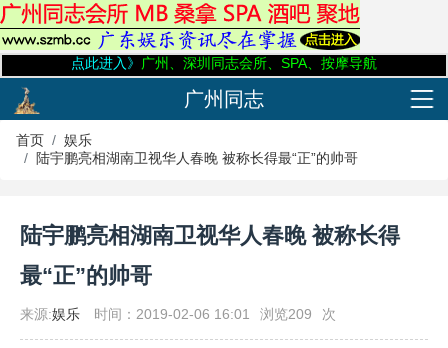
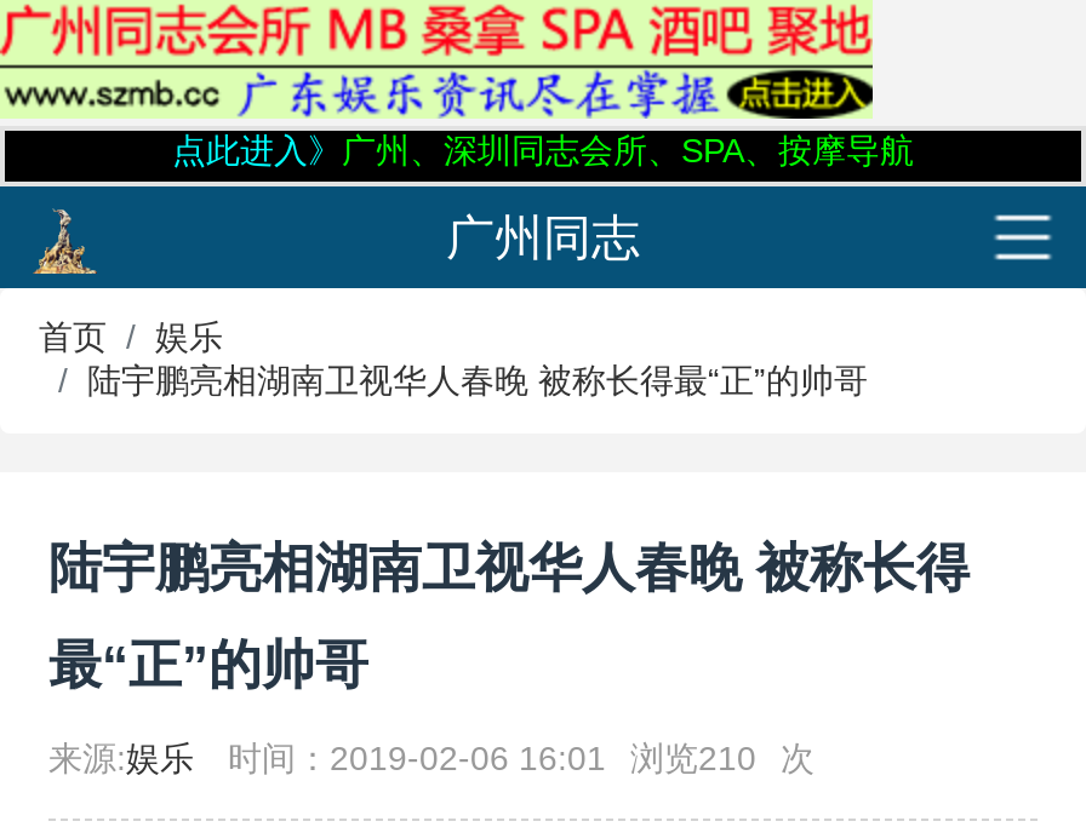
[20,306,336,322] 来源:娱乐 时间：2019-02-06 16:01 浏览209 次 -> [48,739,814,777] 来源:娱乐 时间：2019-02-06 16:01 浏览210 次

